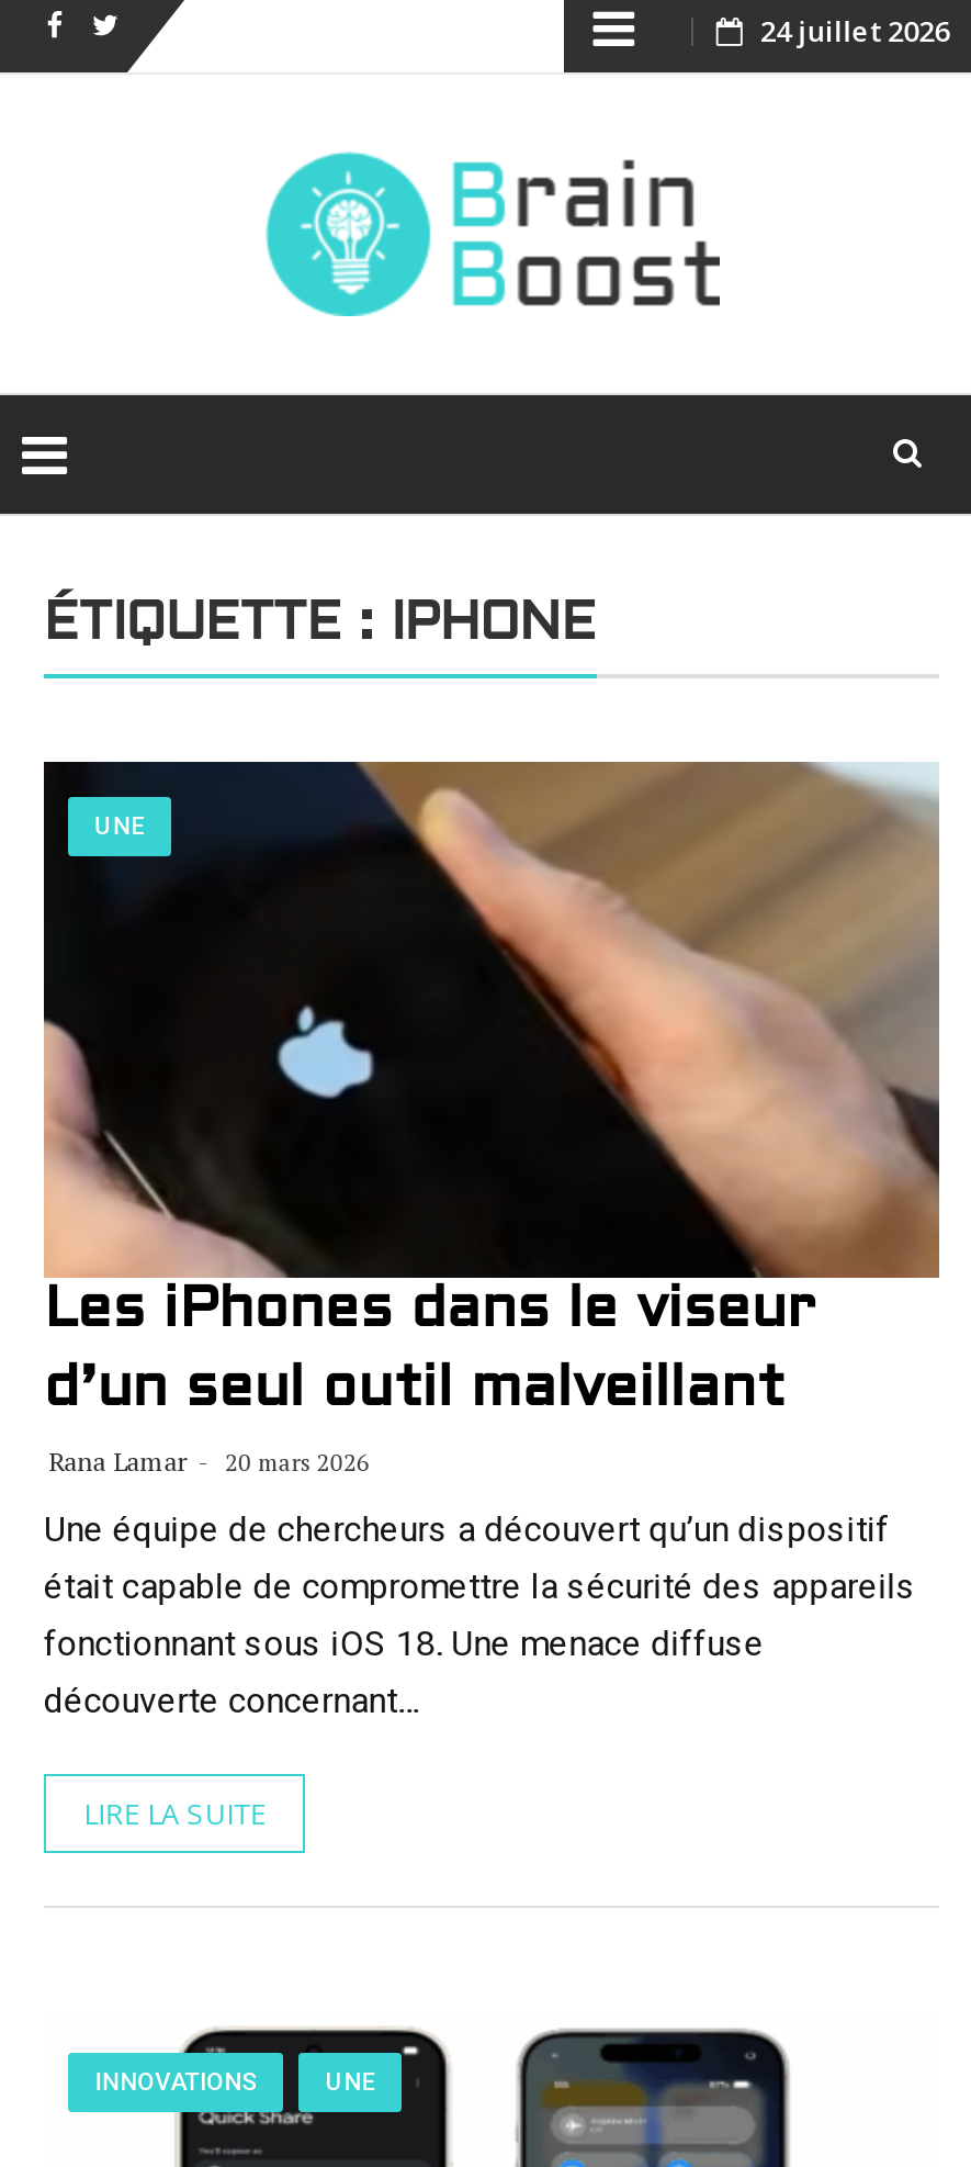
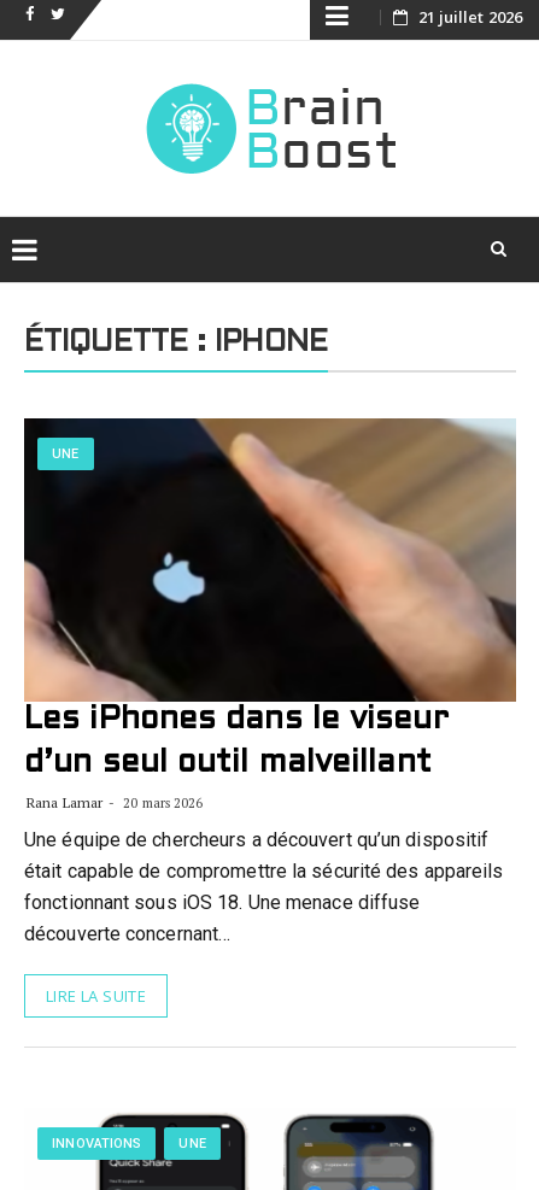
[760,11,950,50] 24 juillet 2026 -> [418,6,522,28] 21 juillet 2026

